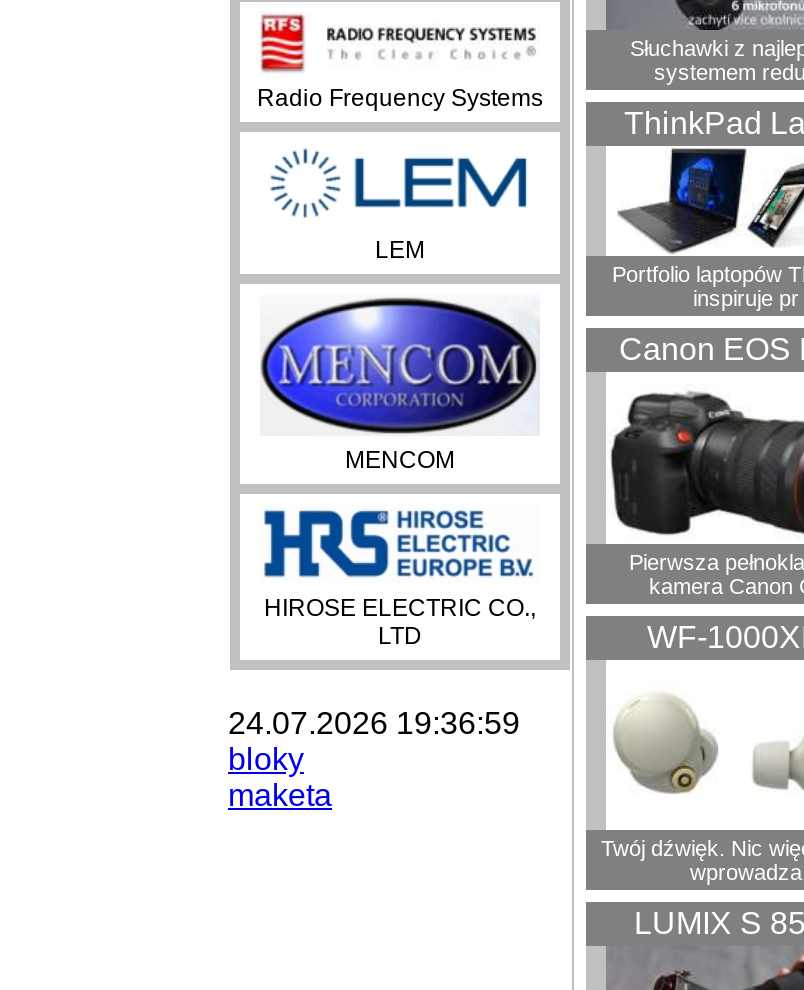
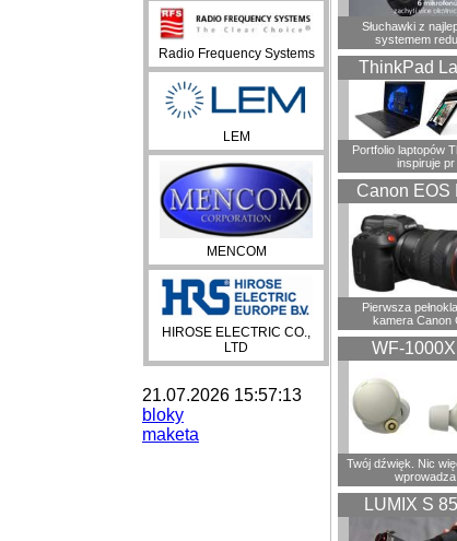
[228,706,520,740] 24.07.2026 19:36:59 -> [142,386,302,404] 21.07.2026 15:57:13

